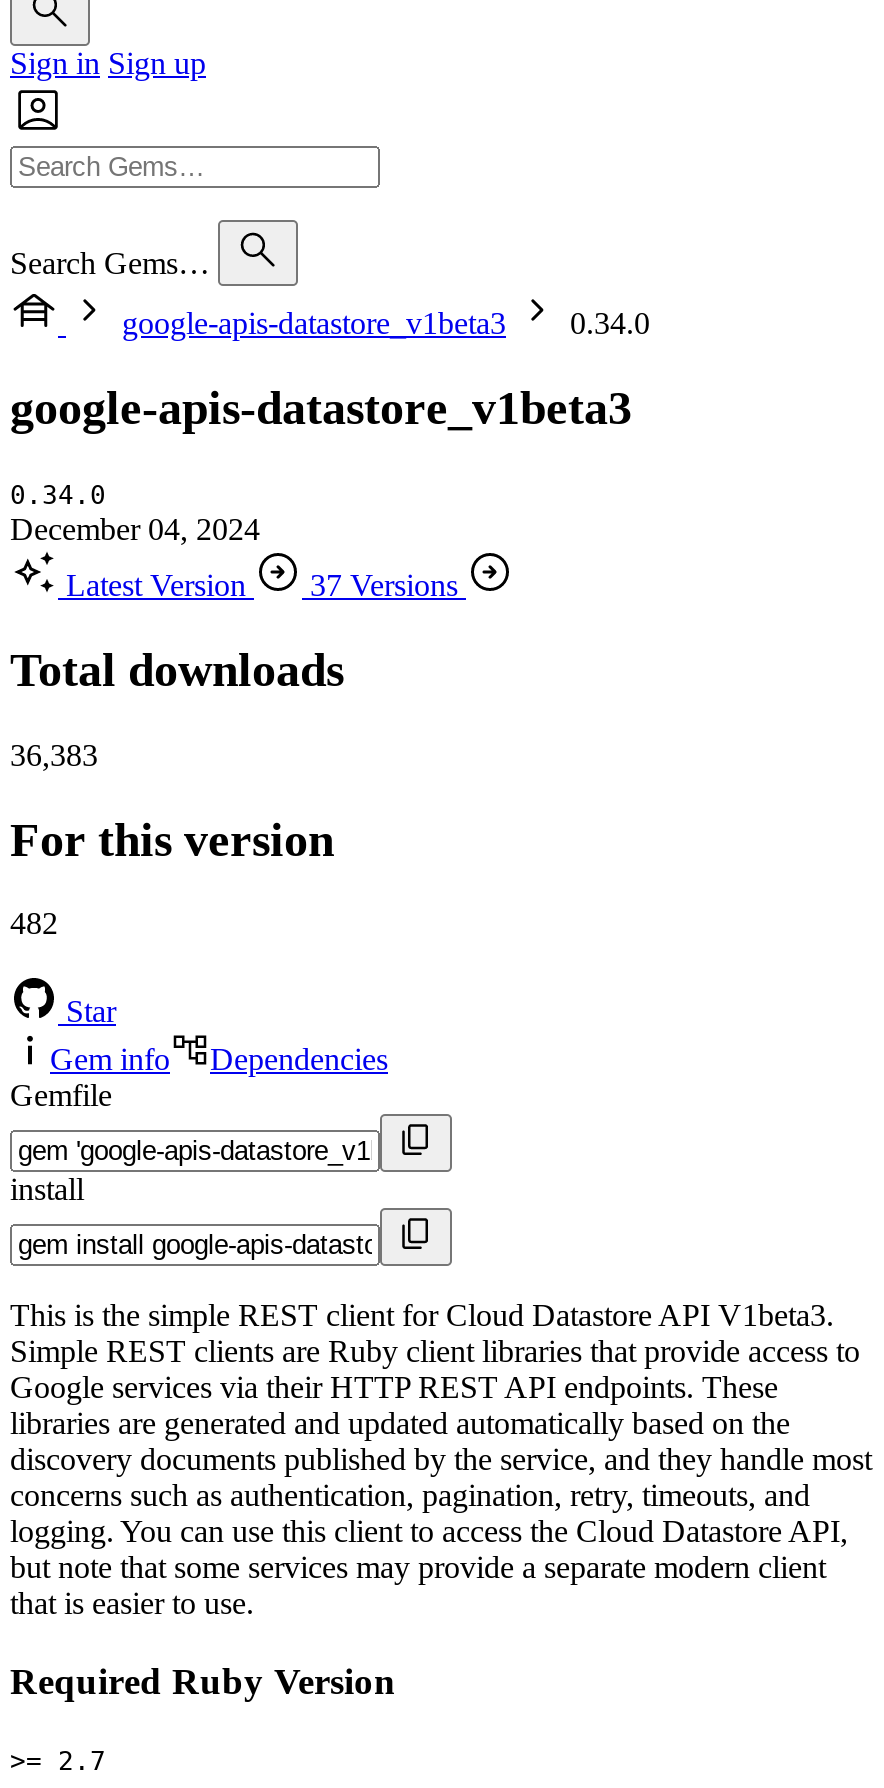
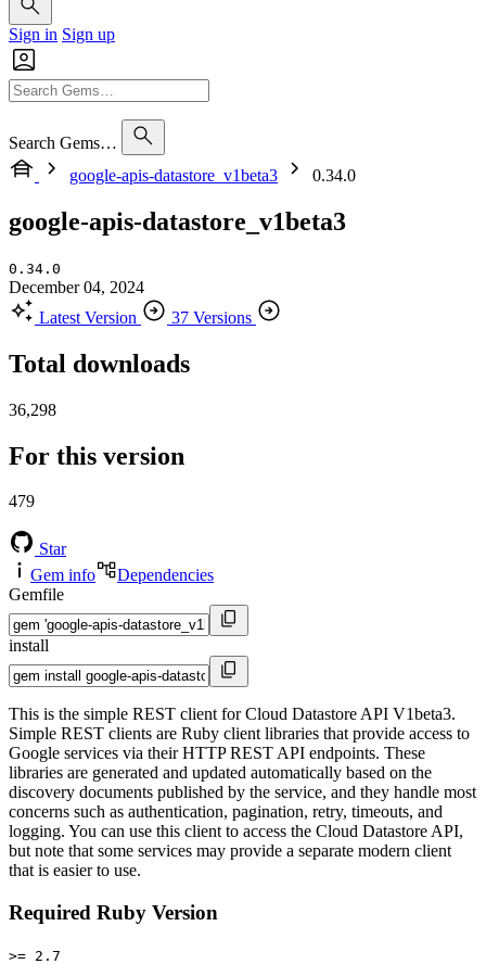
[10,737,98,771] 36,383 -> [9,400,56,419] 36,298
[10,907,58,941] 482 -> [9,492,35,511] 479

